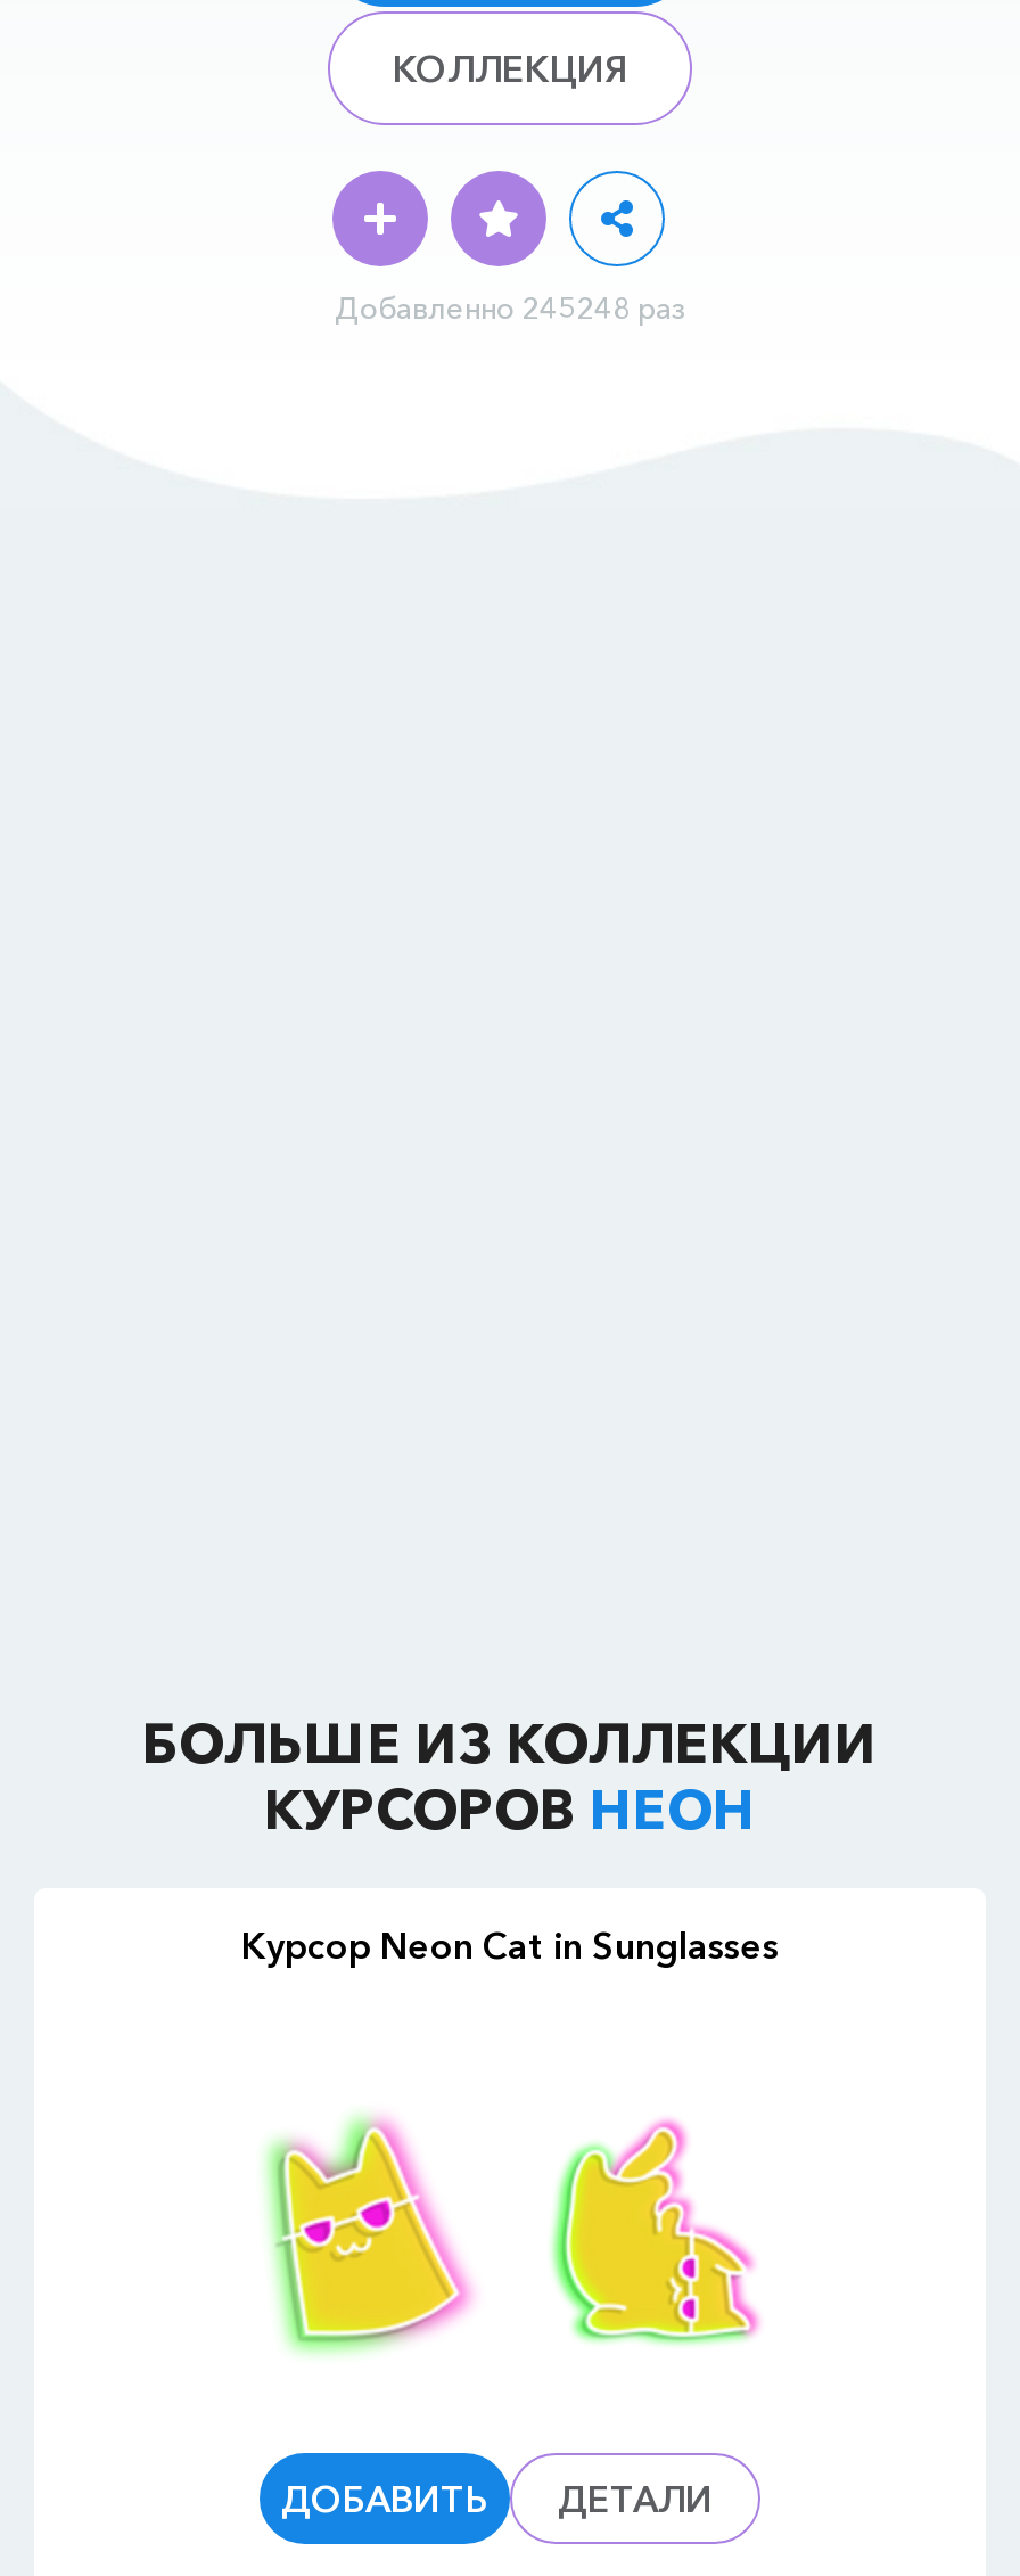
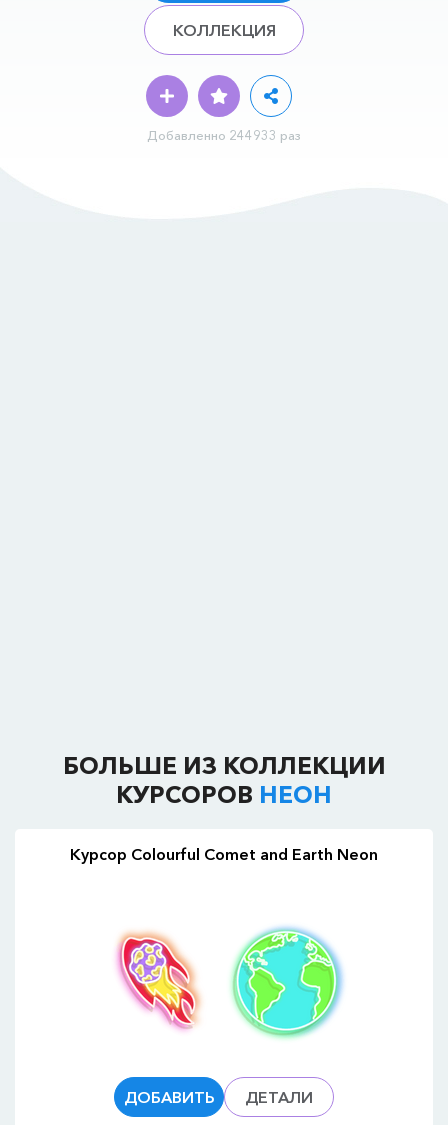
[335,288,685,325] Добавленно 245248 раз -> [147,126,301,142] Добавленно 244933 раз
[241,1921,779,1967] Курсор Neon Cat in Sunglasses -> [70,843,378,863] Курсор Colourful Comet and Earth Neon
[264,2116,474,2355] [image] -> [115,929,207,1033] [image]
[526,2111,781,2366] [image] -> [230,926,344,1040] [image]

